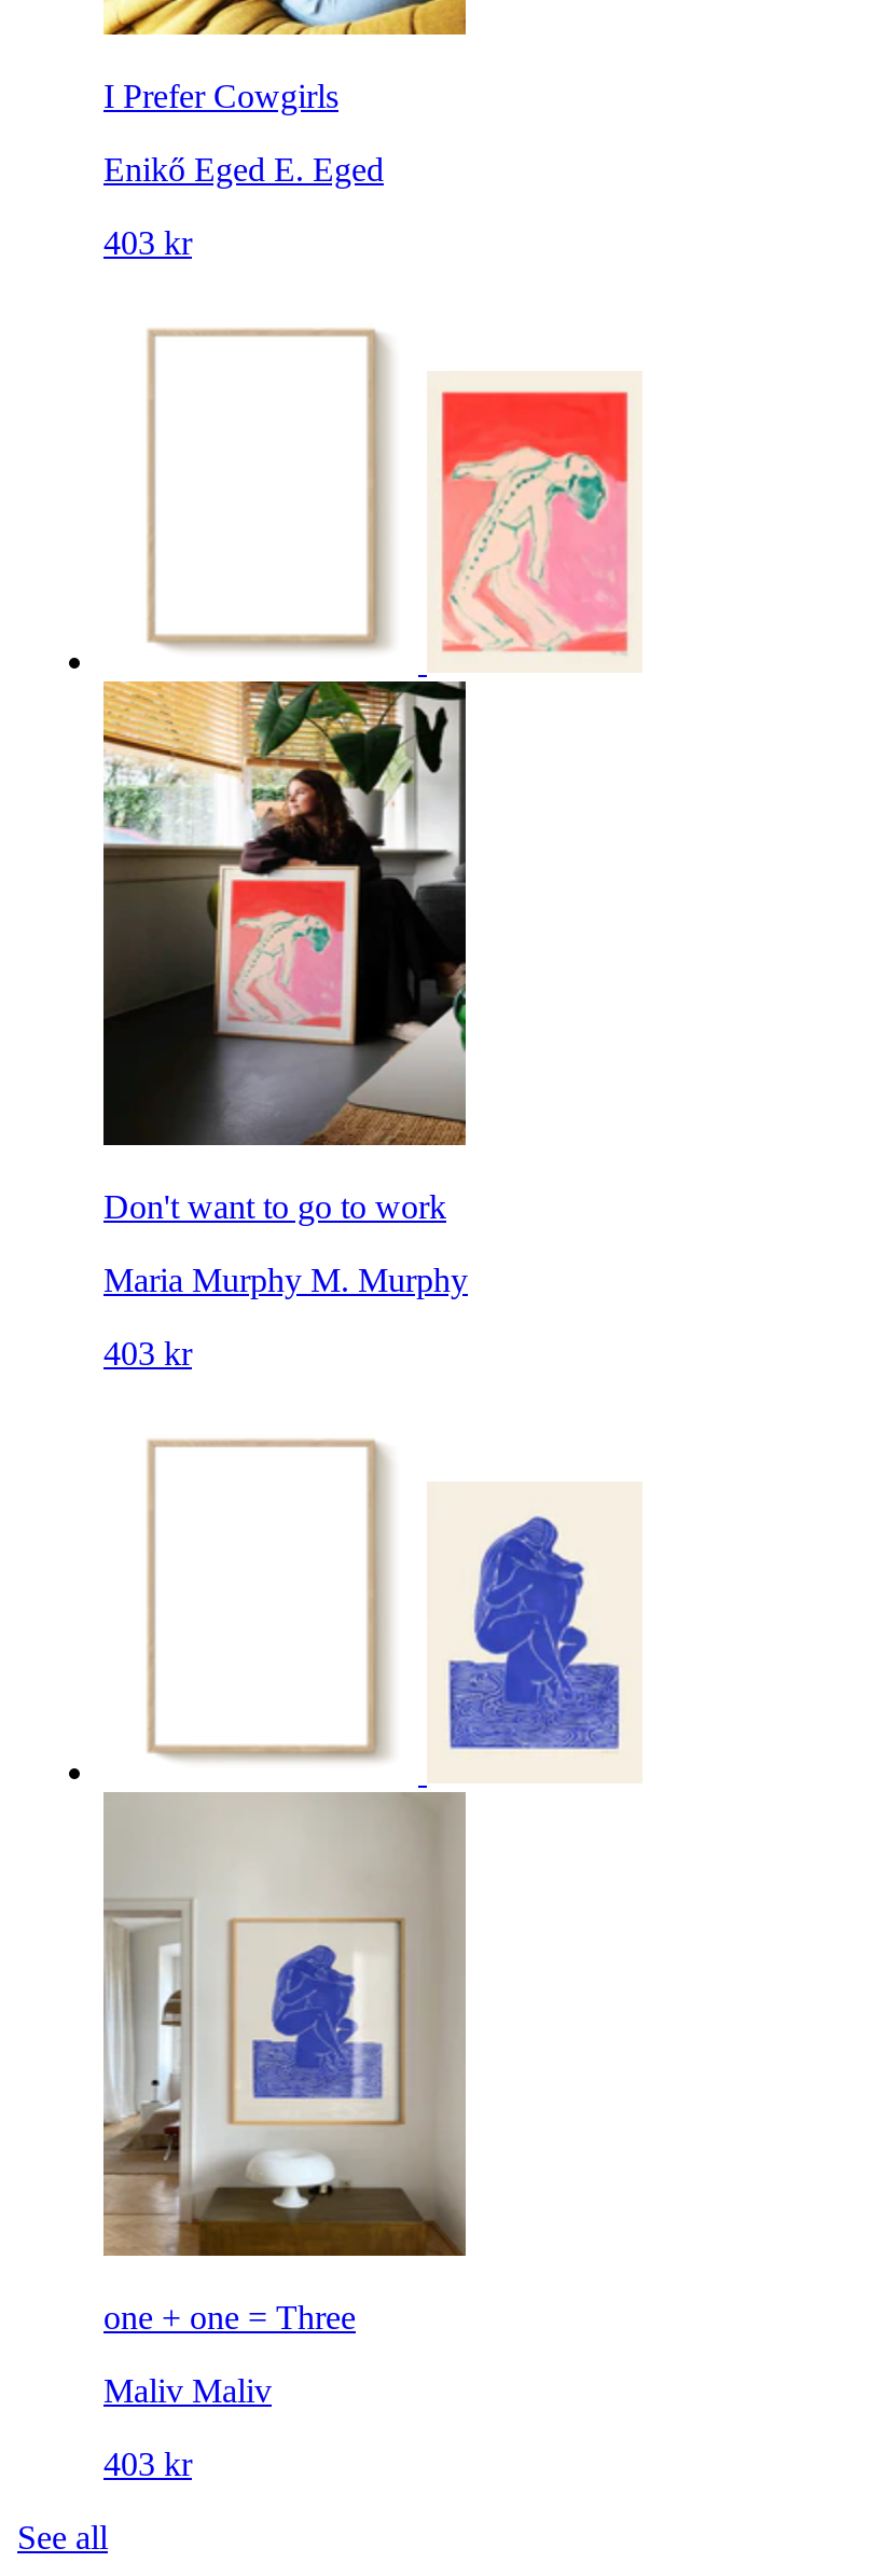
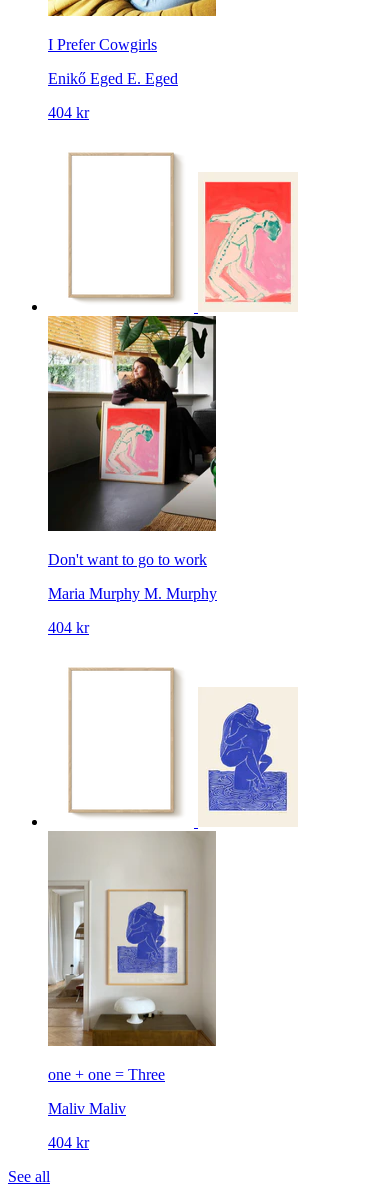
[103,224,192,261] 403 kr -> [48,104,89,121] 404 kr
[103,1335,192,1372] 403 kr -> [48,619,89,636] 404 kr
[103,2446,192,2482] 403 kr -> [48,1134,89,1151] 404 kr

